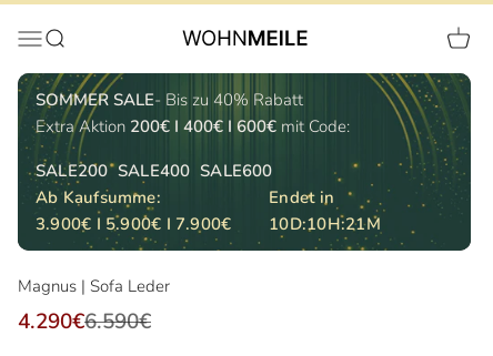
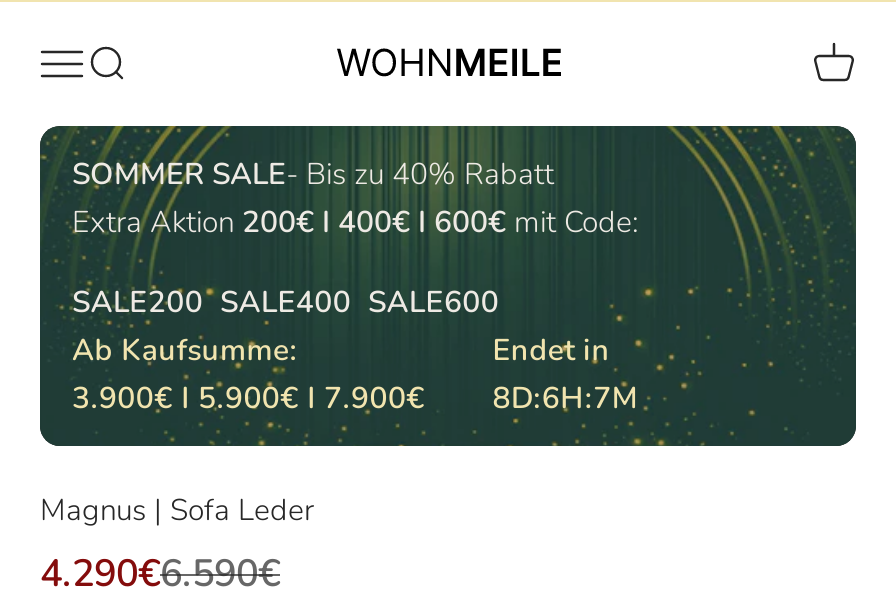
[36,213,381,235] 3.900€ I 5.900€ I 7.900€ 10D:10H:21M -> [72,378,638,418] 3.900€ I 5.900€ I 7.900€ 8D:6H:7M

